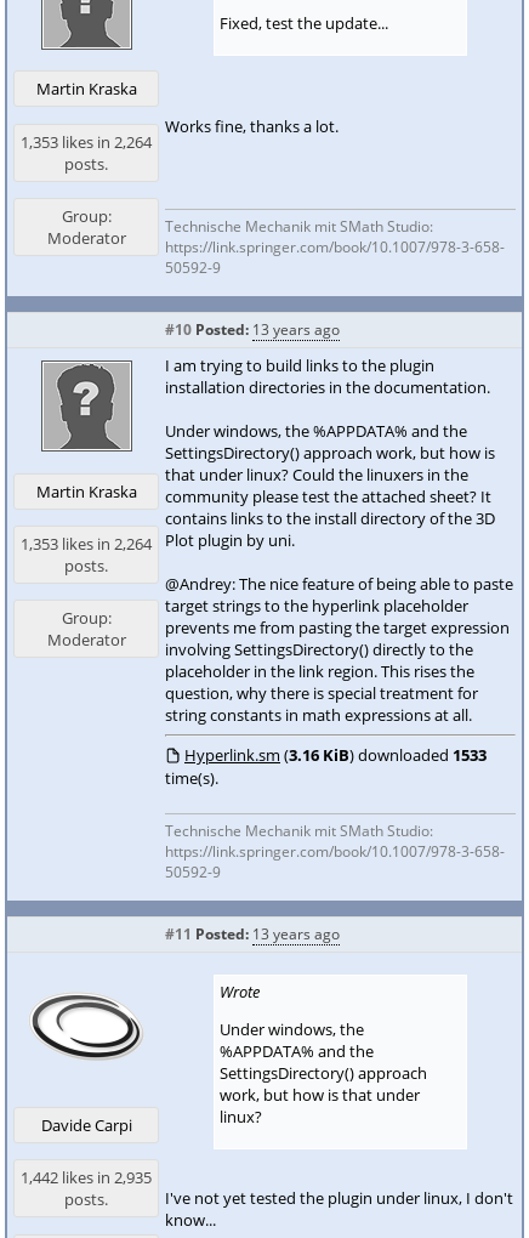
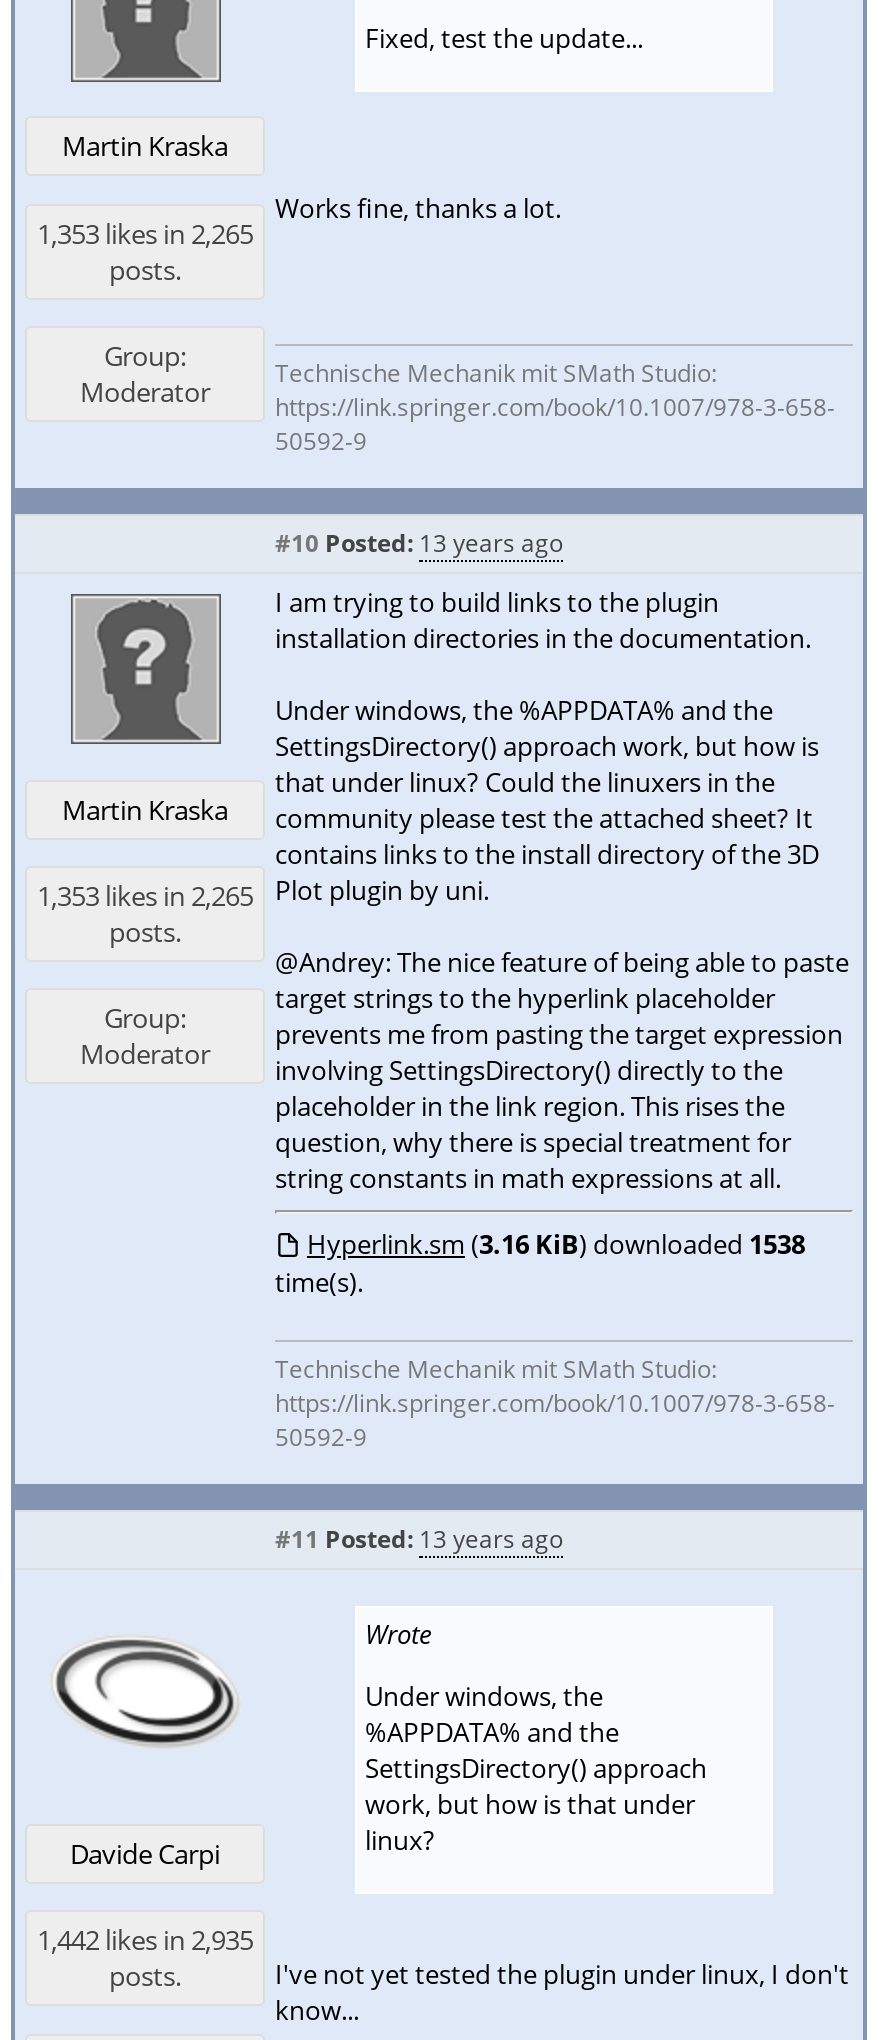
[21,130,152,152] 1,353 likes in 2,264 -> [37,215,253,251] 1,353 likes in 2,265
[21,529,295,554] 1,353 likes in 2,264 Plot plugin by uni. -> [37,872,489,914] 1,353 likes in 2,265 Plot plugin by uni.
[184,744,487,766] Hyperlink.sm (3.16 KiB) downloaded 1533 -> [307,1226,805,1262] Hyperlink.sm (3.16 KiB) downloaded 1538

